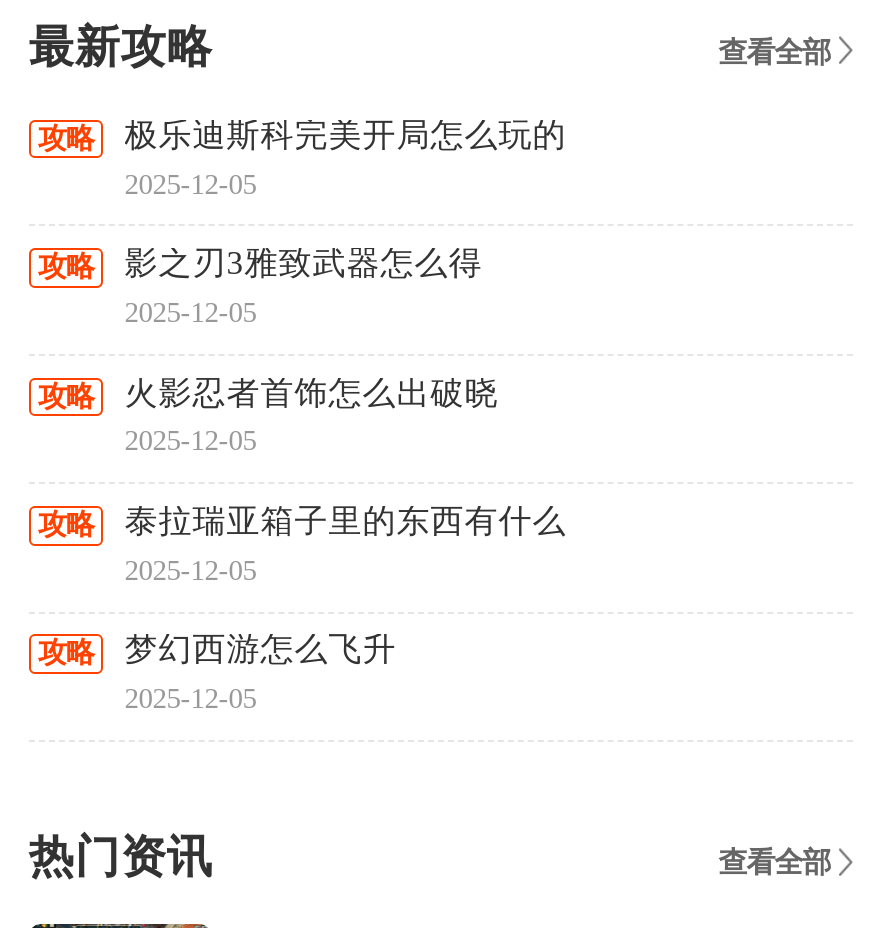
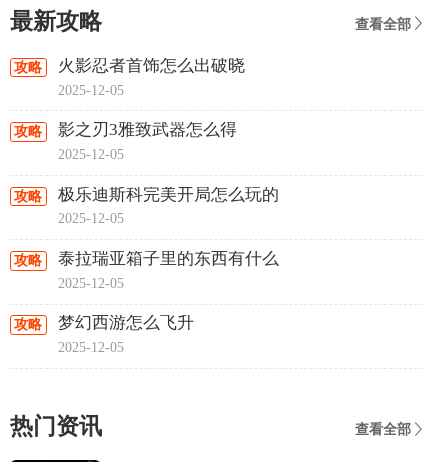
moved [124,115,566,153] -> [58,184,279,203]: 极乐迪斯科完美开局怎么玩的
moved [124,373,498,411] -> [58,56,245,75]: 火影忍者首饰怎么出破晓

